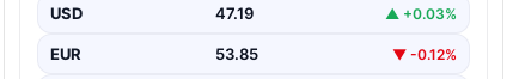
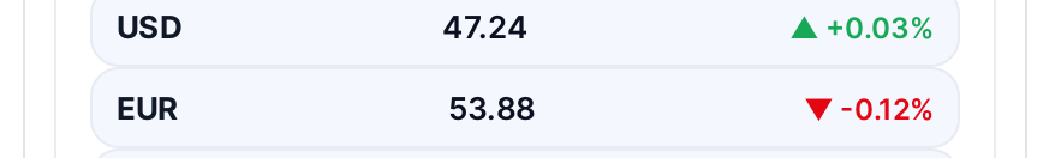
[215,4,253,23] 47.19 -> [442,8,529,47] 47.24
[215,45,258,64] 53.85 -> [448,90,535,128] 53.88

